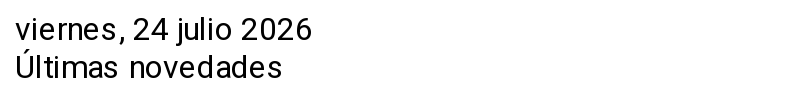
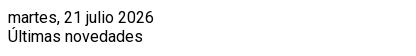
[15,10,313,48] viernes, 24 julio 2026 -> [8,8,154,27] martes, 21 julio 2026

